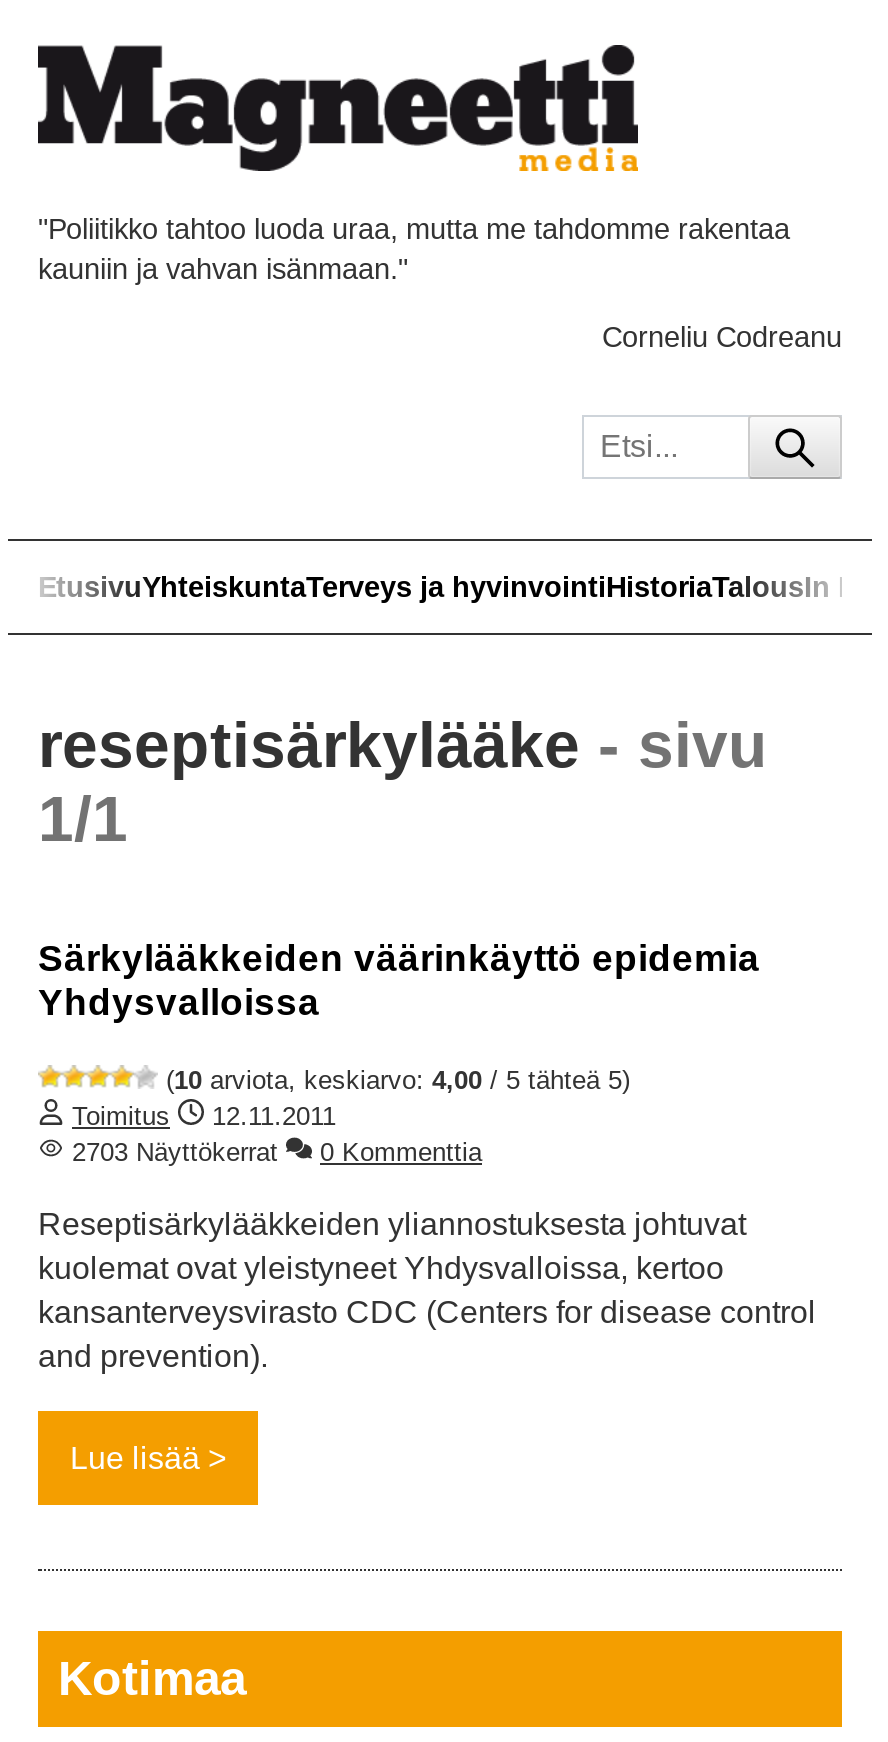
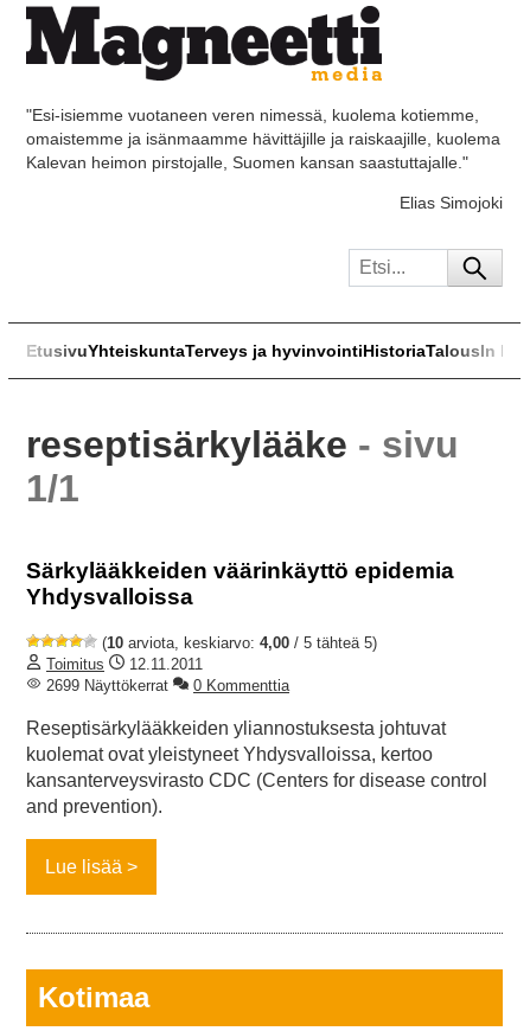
[38,212,790,284] "Poliitikko tahtoo luoda uraa, mutta me tahdomme rakentaa | kauniin ja vahvan isänmaan." -> [26,105,500,171] "Esi-isiemme vuotaneen veren nimessä, kuolema kotiemme, | omaistemme ja isänmaamme hävittäjille ja raiskaajille, kuolema | Kalevan heimon pirstojalle, Suomen kansan saastuttajalle."
[602,321,842,353] Corneliu Codreanu -> [400,193,503,212] Elias Simojoki
[64,1137,278,1167] 2703 Näyttökerrat -> [41,676,168,694] 2699 Näyttökerrat

